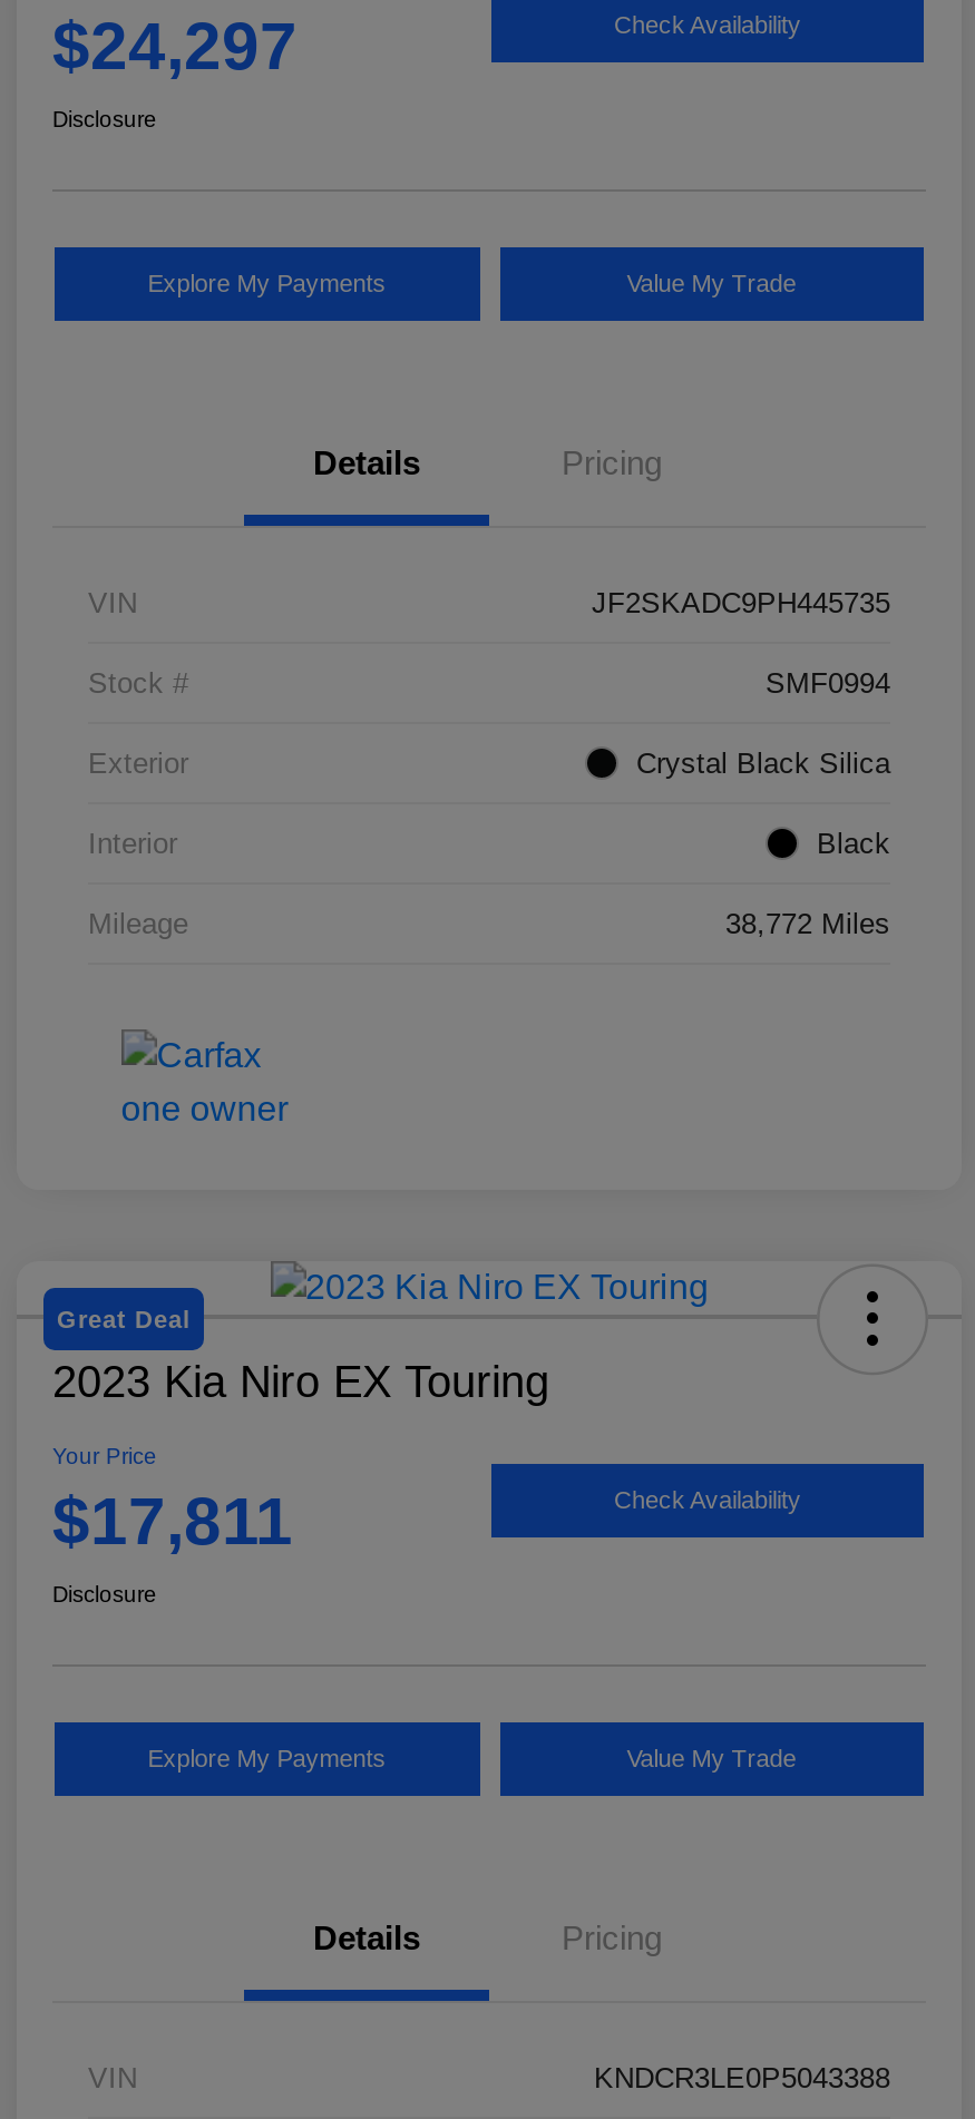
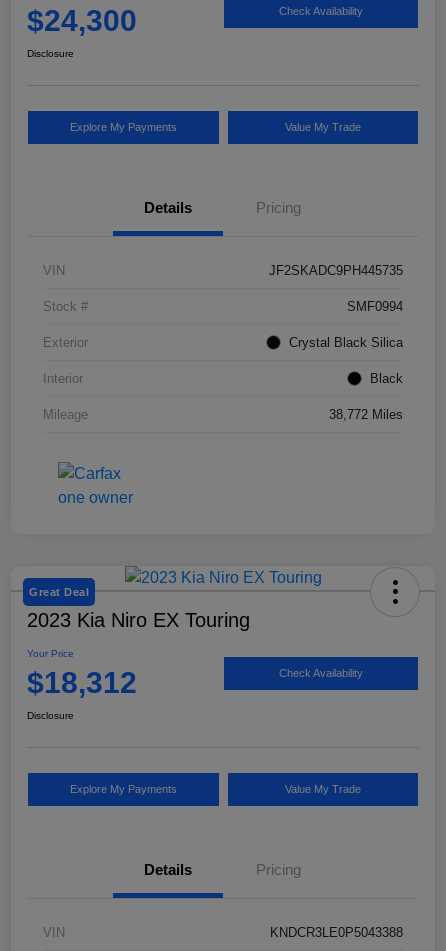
[52,9,298,83] $24,297 -> [27,4,137,37] $24,300
[52,1484,293,1558] $17,811 -> [27,666,137,699] $18,312

